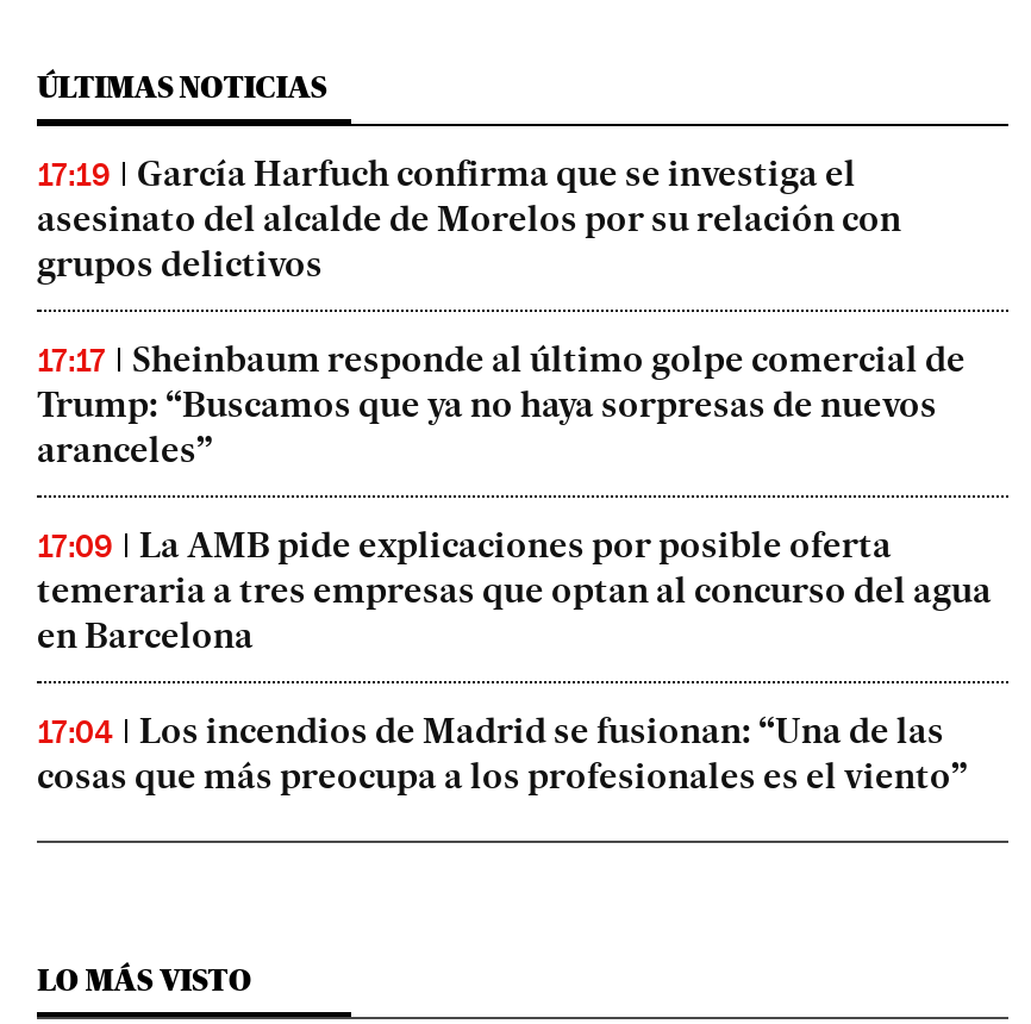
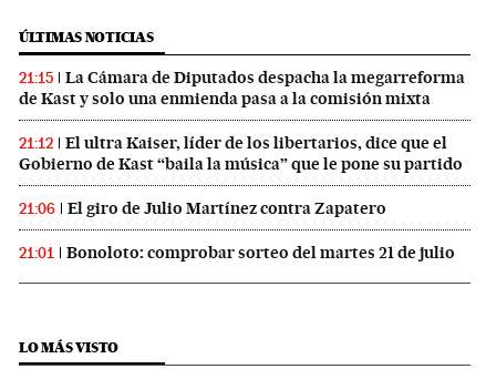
[37,152,901,285] 17:19 | García Harfuch confirma que se investiga el | asesinato del alcalde de Morelos por su relación con | grupos delictivos -> [19,67,465,108] 21:15 | La Cámara de Diputados despacha la megarreforma | de Kast y solo una enmienda pasa a la comisión mixta
[37,337,966,471] 17:17 | Sheinbaum responde al último golpe comercial de | Trump: “Buscamos que ya no haya sorpresas de nuevos | aranceles” -> [19,133,463,174] 21:12 | El ultra Kaiser, líder de los libertarios, dice que el | Gobierno de Kast “baila la música” que le pone su partido
[37,523,992,657] 17:09 | La AMB pide explicaciones por posible oferta | temeraria a tres empresas que optan al concurso del agua | en Barcelona -> [19,198,386,218] 21:06 | El giro de Julio Martínez contra Zapatero
[37,709,968,797] 17:04 | Los incendios de Madrid se fusionan: “Una de las | cosas que más preocupa a los profesionales es el viento” -> [19,242,455,262] 21:01 | Bonoloto: comprobar sorteo del martes 21 de julio

